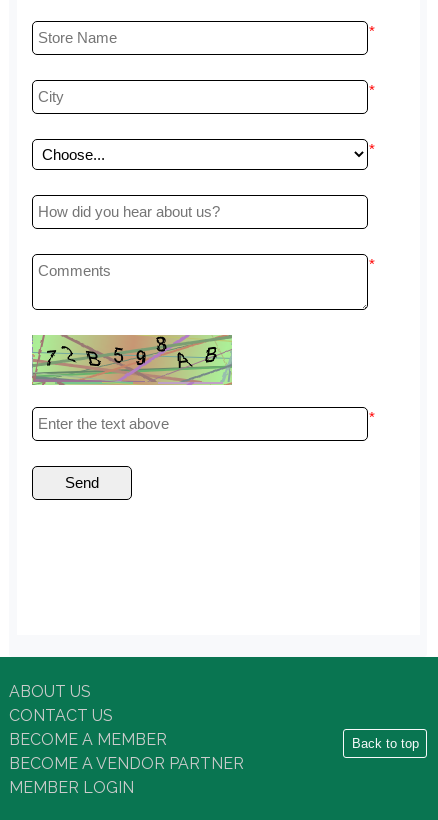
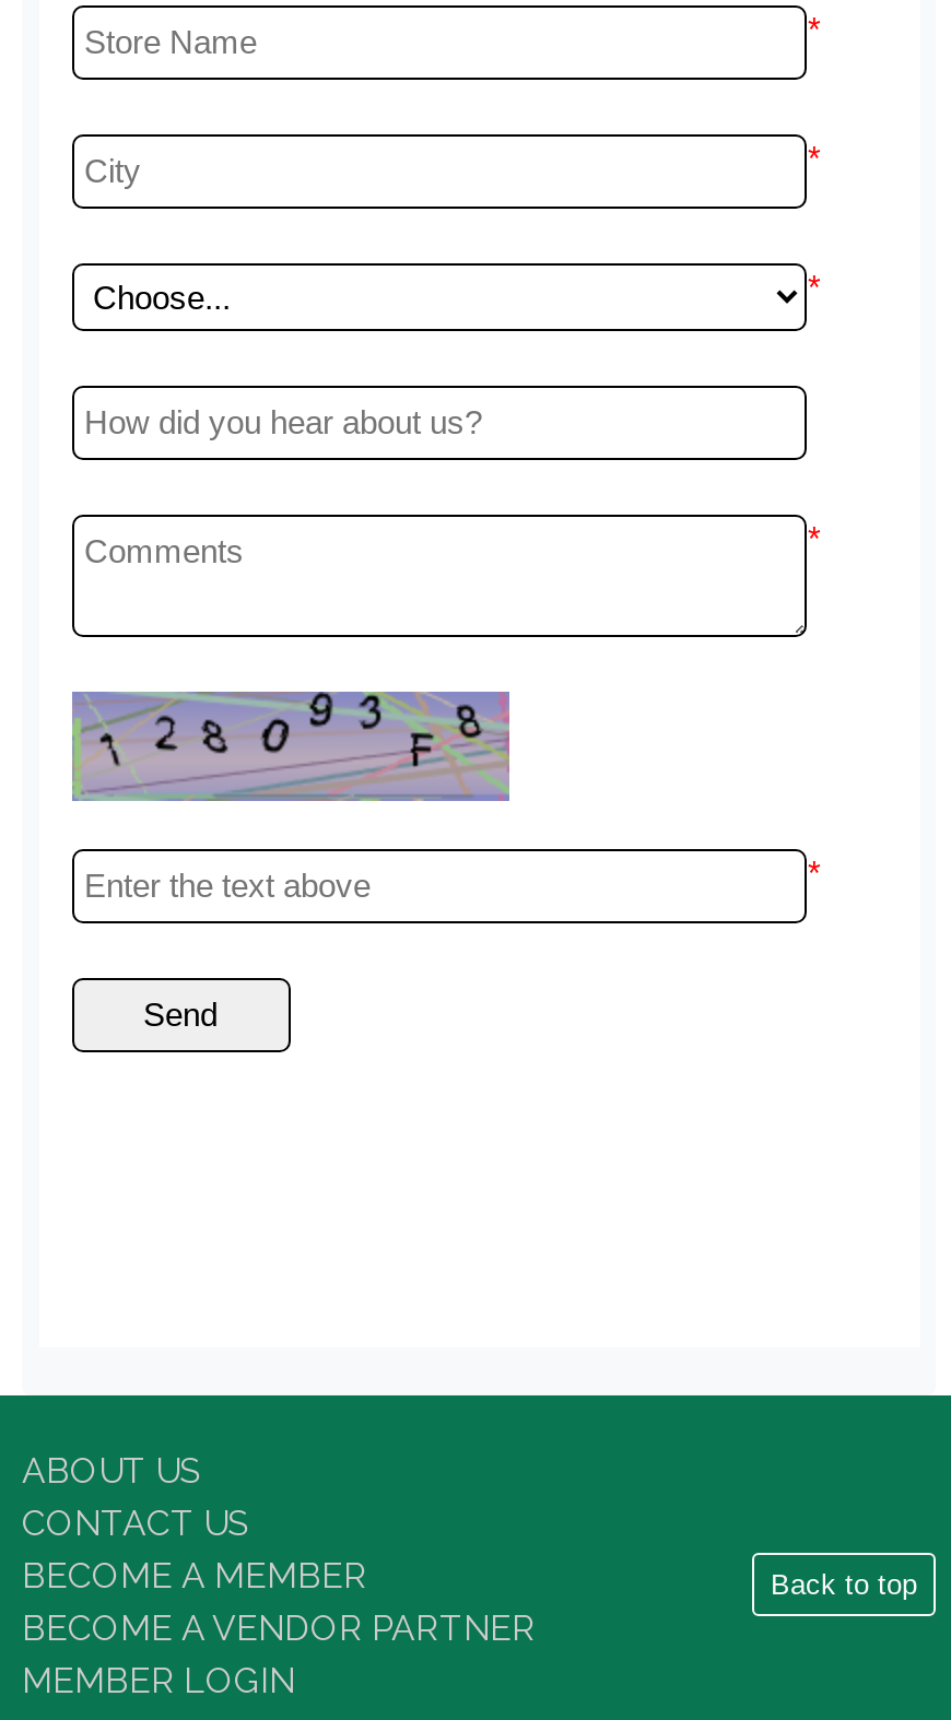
[32,334,232,385] [image] -> [72,690,512,801] [image]

